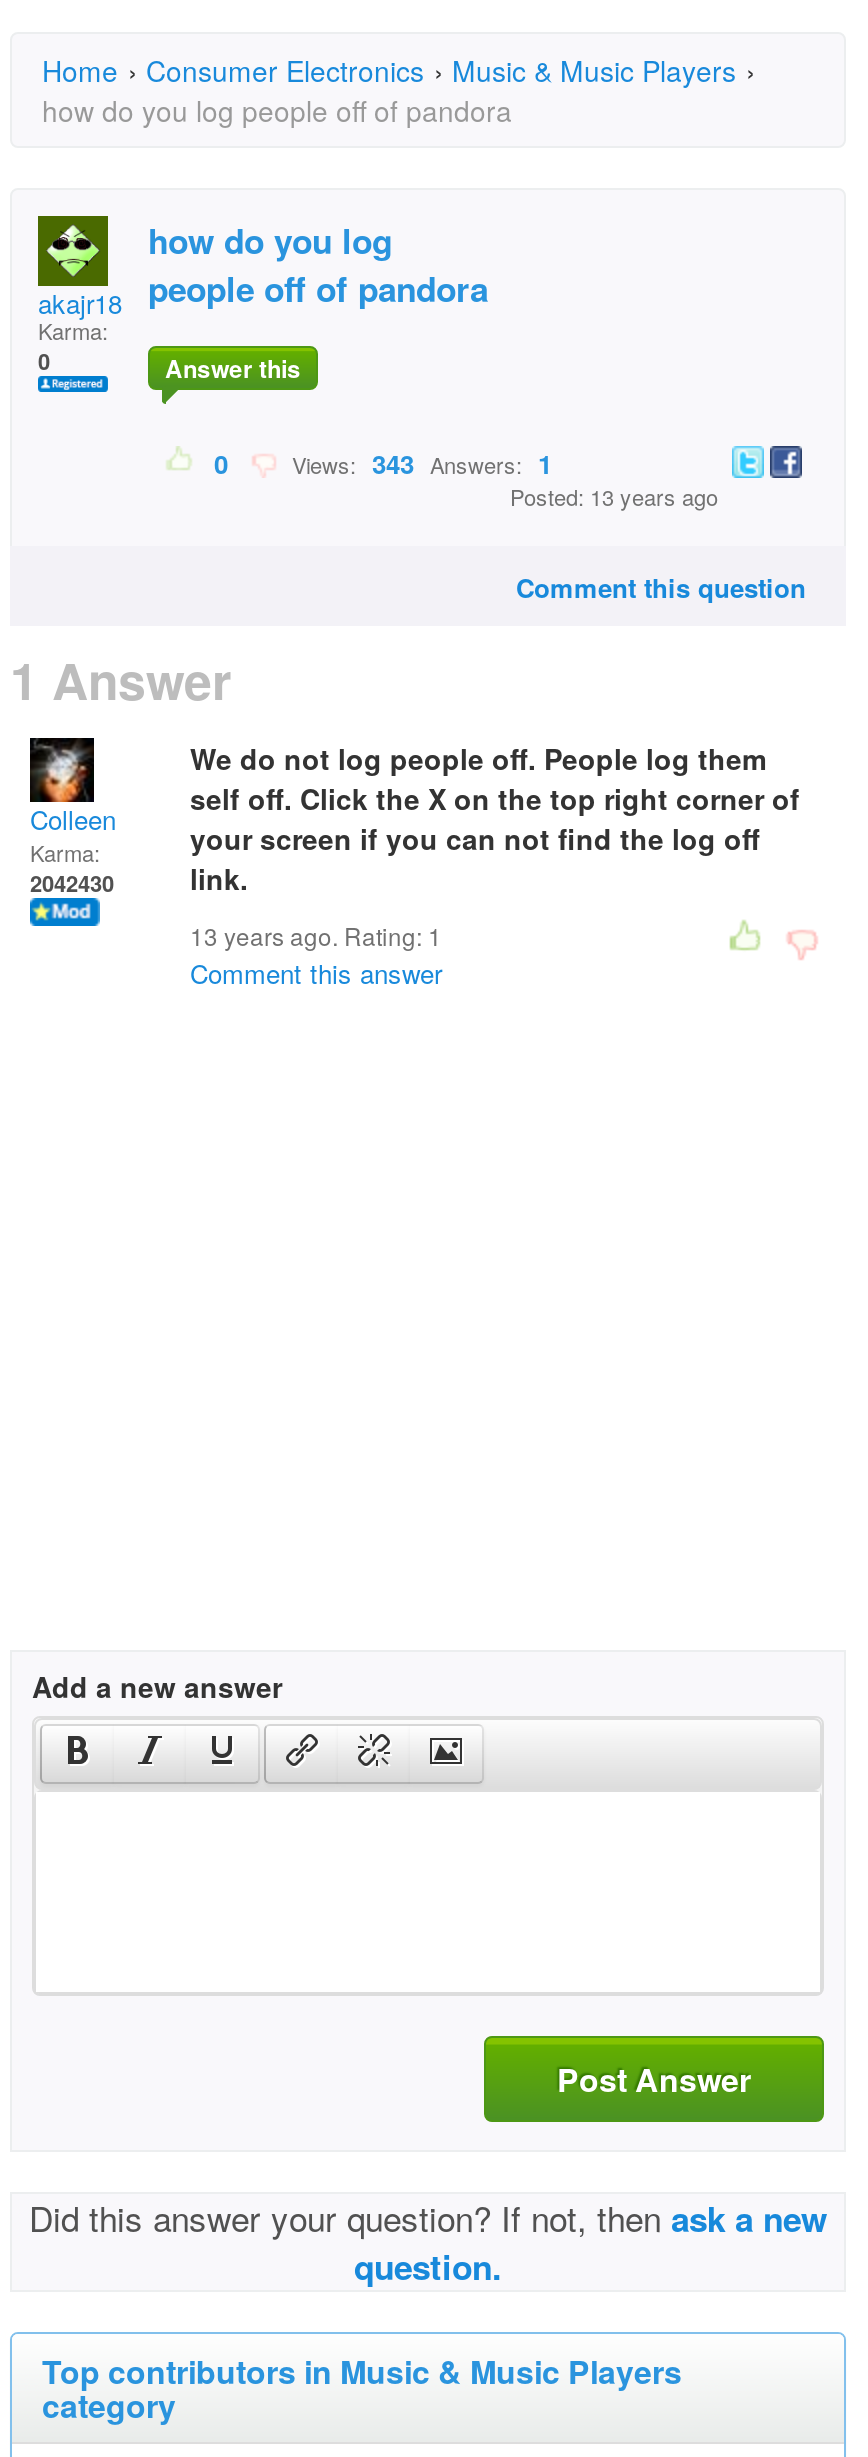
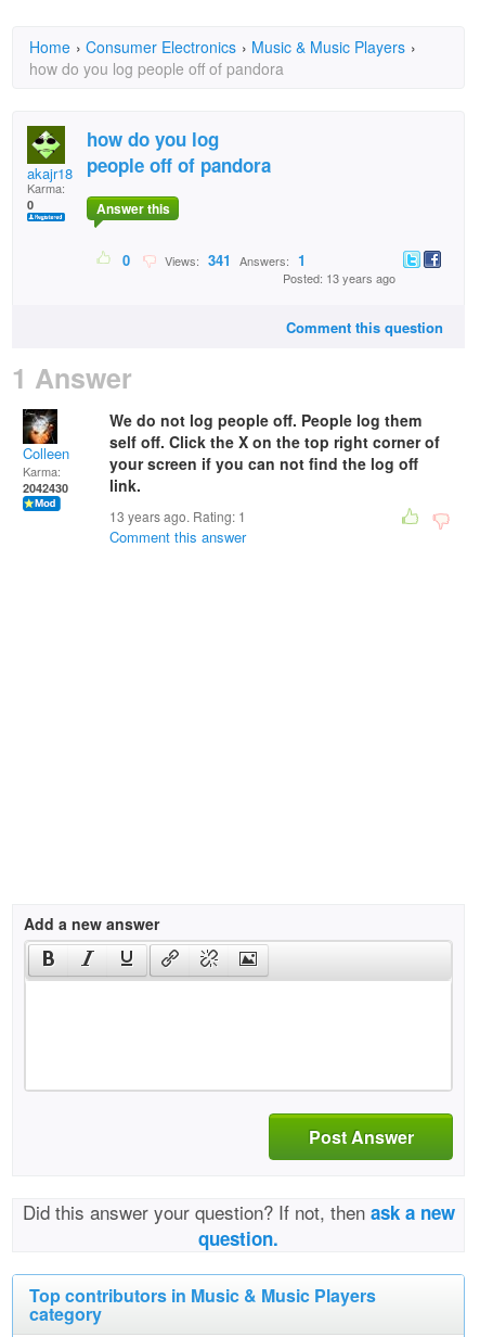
[280,444,552,482] Views: 343 Answers: 1 -> [158,250,306,270] Views: 341 Answers: 1

